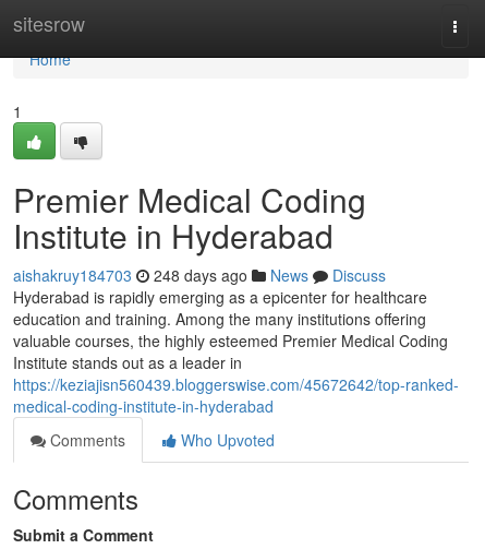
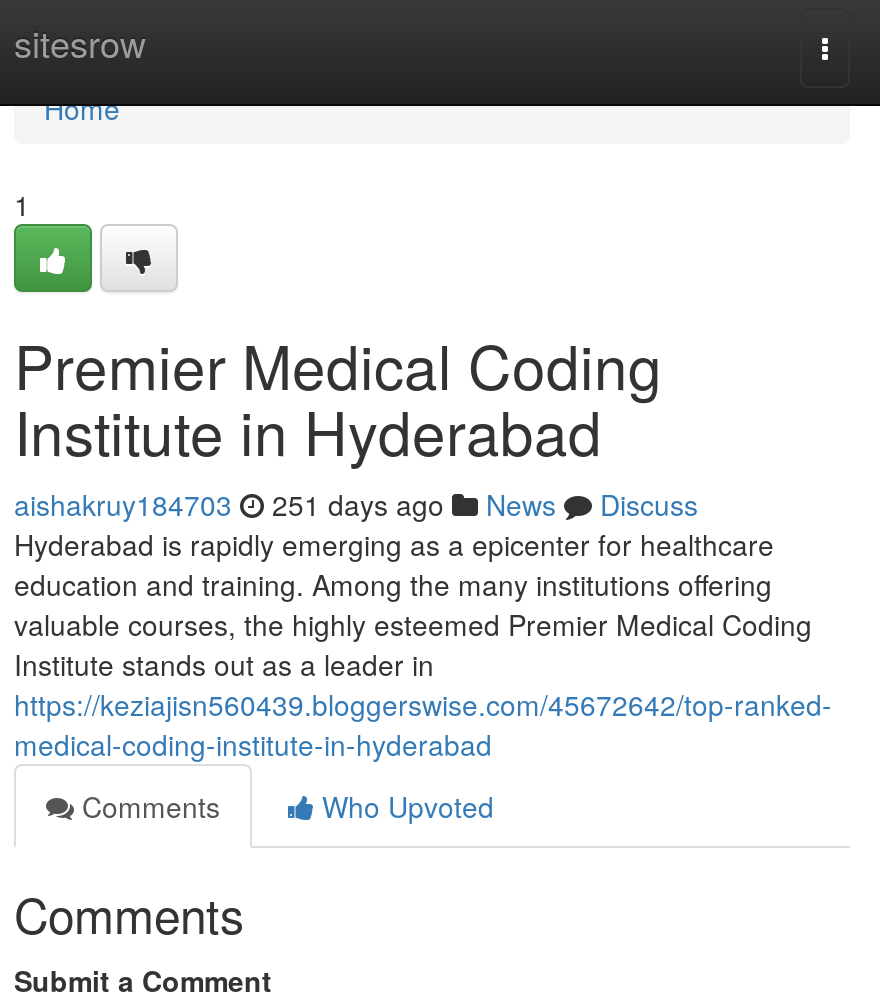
[13,264,386,286] aishakruy184703 248 days ago News Discuss -> [14,484,698,524] aishakruy184703 251 days ago News Discuss

